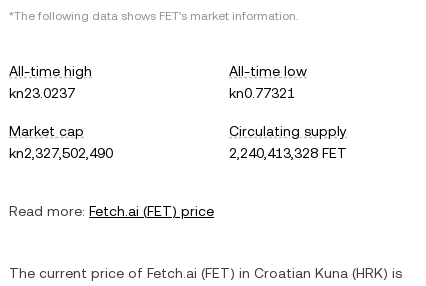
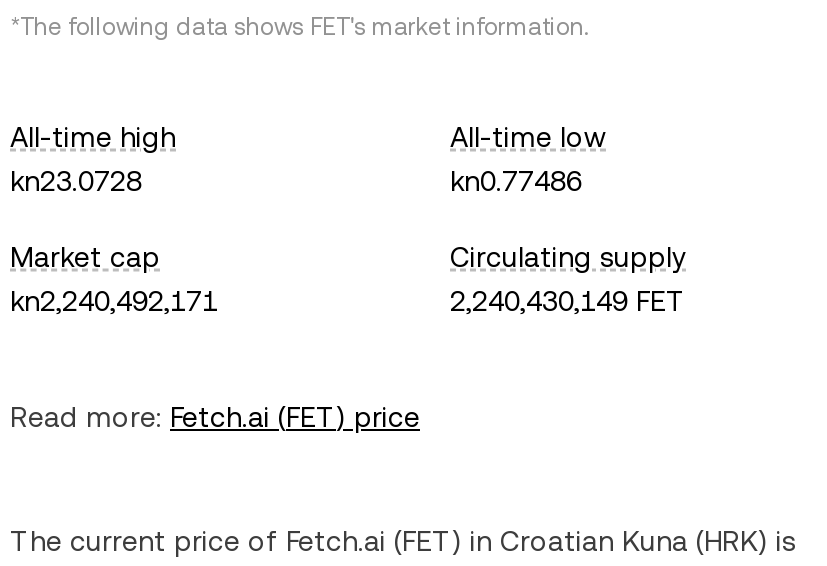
[9,85,75,101] kn23.0237 -> [10,165,142,197] kn23.0728
[229,85,295,101] kn0.77321 -> [450,165,582,197] kn0.77486
[9,145,113,161] kn2,327,502,490 -> [10,285,218,317] kn2,240,492,171
[229,145,347,161] 2,240,413,328 FET -> [450,285,686,317] 2,240,430,149 FET

